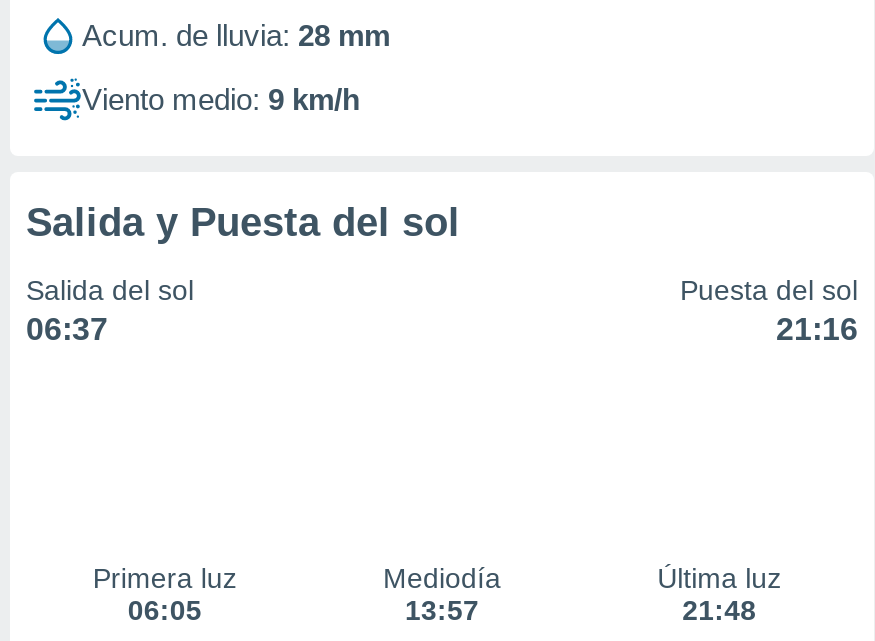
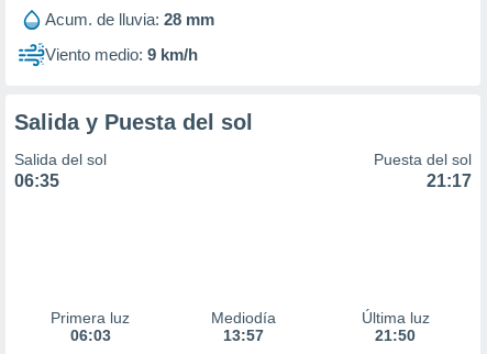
[26,312,108,346] 06:37 -> [14,172,59,190] 06:35
[776,312,858,346] 21:16 -> [427,172,472,190] 21:17
[128,594,202,626] 06:05 -> [70,327,111,344] 06:03
[682,594,756,626] 21:48 -> [375,327,416,344] 21:50

